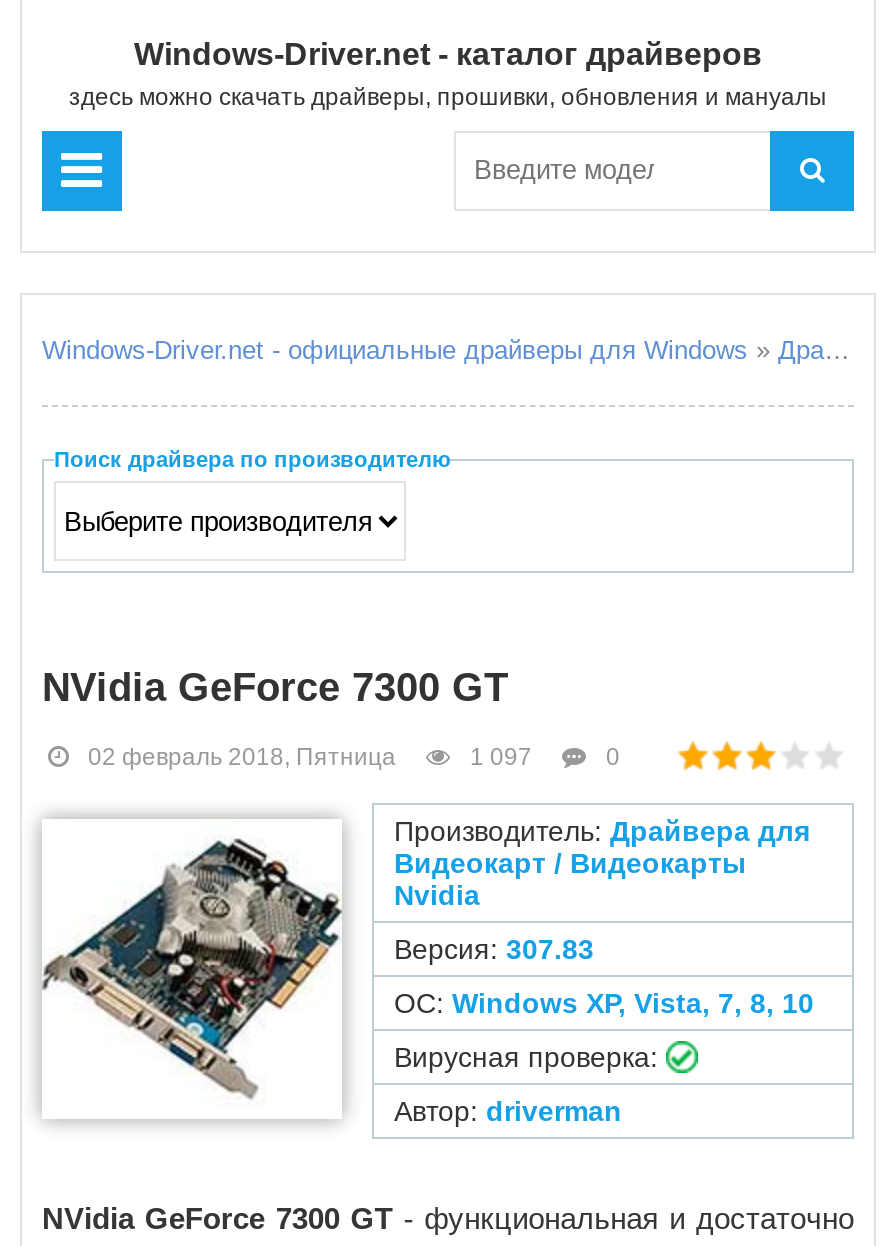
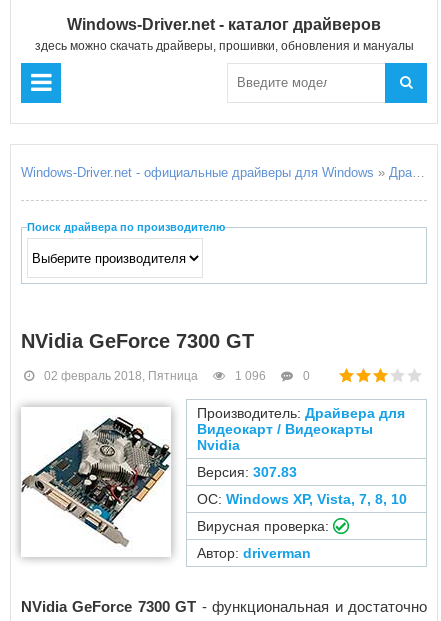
[470,743,532,771] 1 097 -> [235,369,266,383] 1 096

